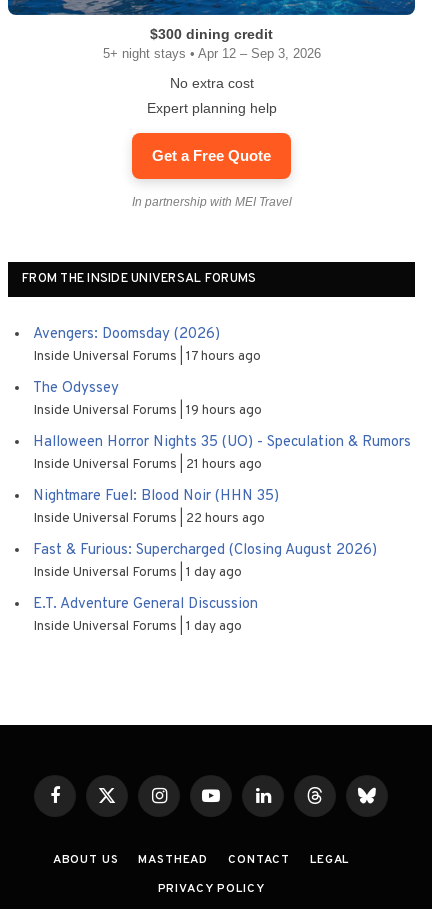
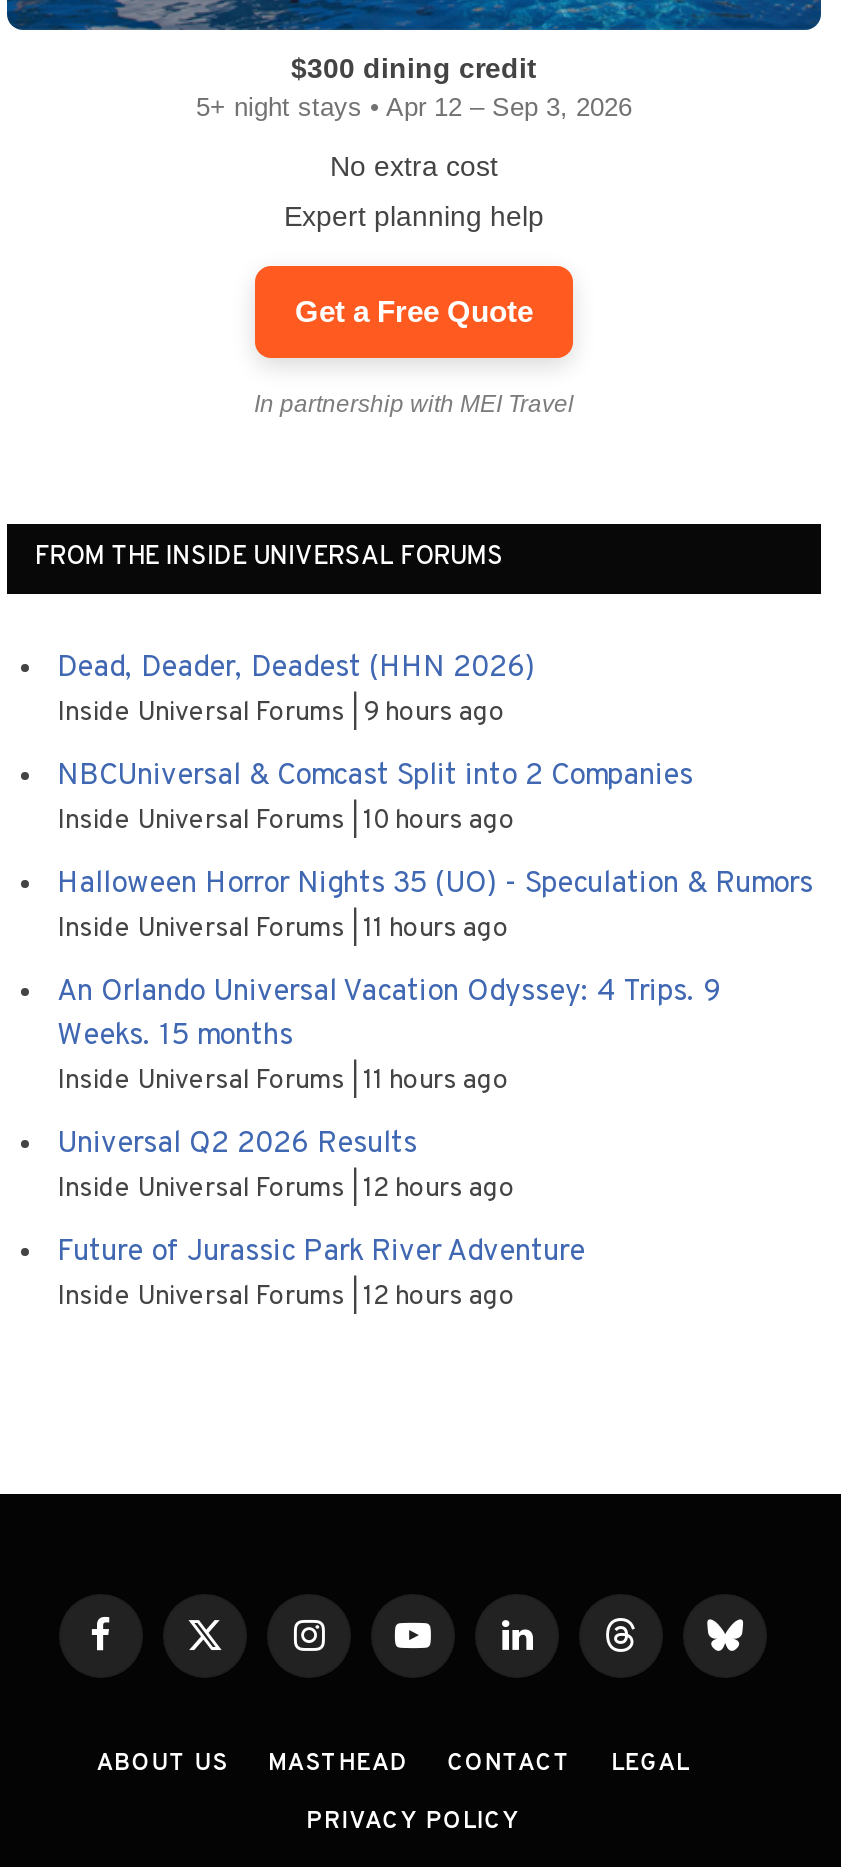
[33,325,261,365] Avengers: Doomsday (2026) | Inside Universal Forums 17 hours ago -> [57,650,535,730] Dead, Deader, Deadest (HHN 2026) | Inside Universal Forums 9 hours ago
[33,379,262,419] The Odyssey | Inside Universal Forums 19 hours ago -> [57,758,693,838] NBCUniversal & Comcast Split into 2 Companies | Inside Universal Forums 10 hours ago
[33,456,262,473] Inside Universal Forums 21 hours ago -> [57,912,509,946] Inside Universal Forums 11 hours ago
[33,487,279,527] Nightmare Fuel: Blood Noir (HHN 35) | Inside Universal Forums 22 hours ago -> [57,974,721,1098] An Orlando Universal Vacation Odyssey: 4 Trips. 9 | Weeks. 15 months | Inside Universal Forums 11 hours ago
[33,541,377,581] Fast & Furious: Supercharged (Closing August 2026) | Inside Universal Forums 1 day ago -> [57,1126,515,1206] Universal Q2 2026 Results | Inside Universal Forums 12 hours ago
[33,595,258,635] E.T. Adventure General Discussion | Inside Universal Forums 1 day ago -> [57,1234,585,1314] Future of Jurassic Park River Adventure | Inside Universal Forums 12 hours ago

